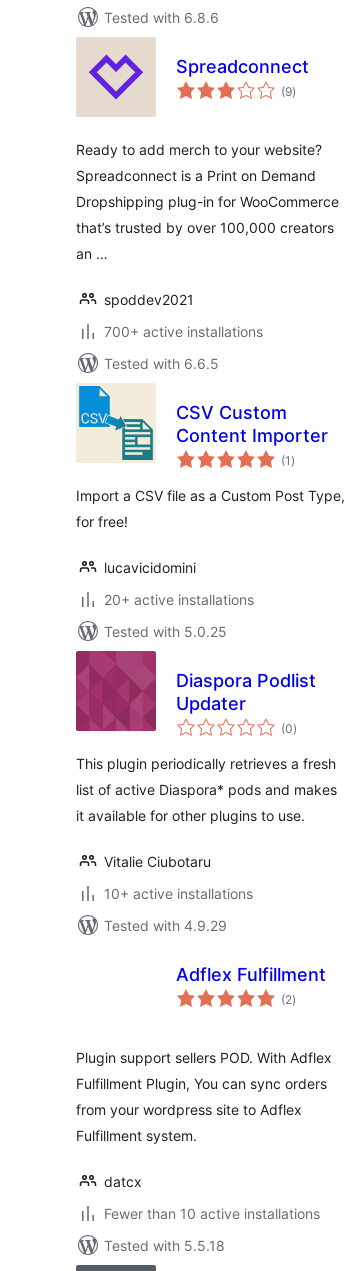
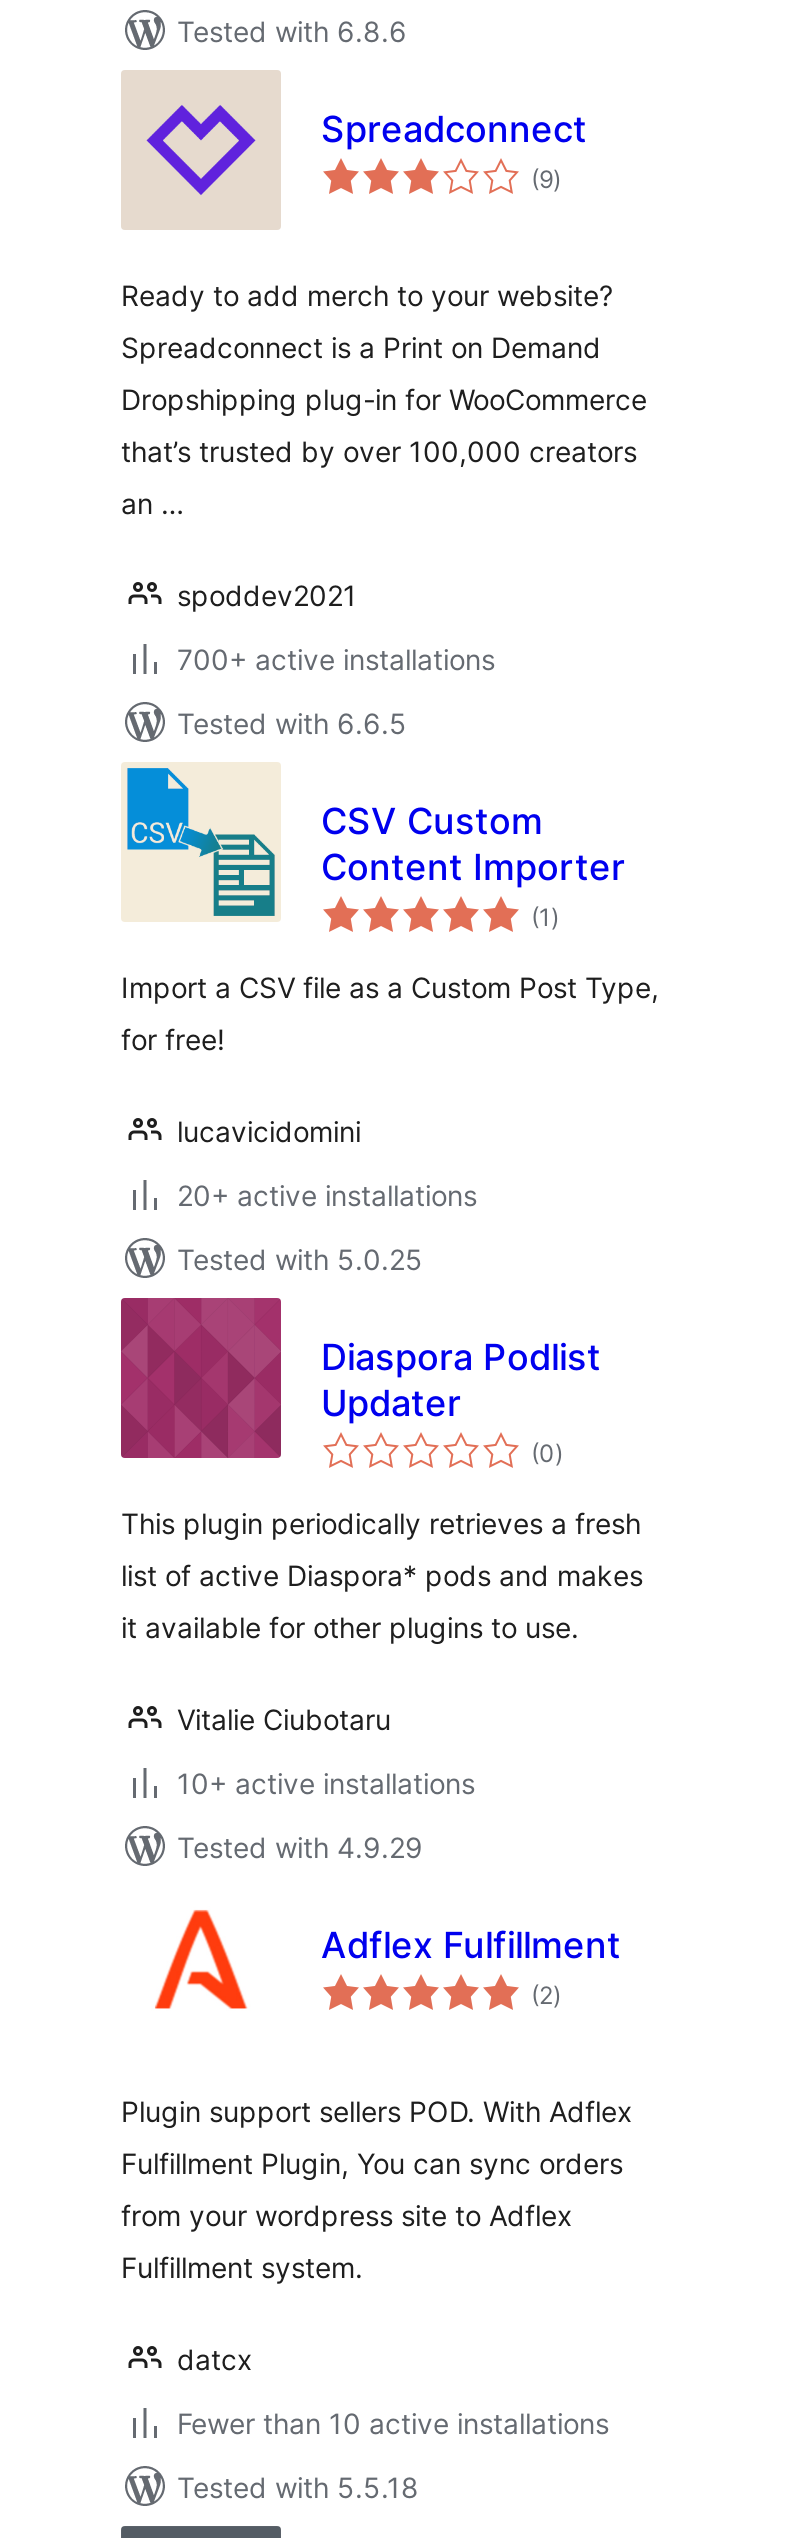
none -> [153,1908,249,2012] [image]

